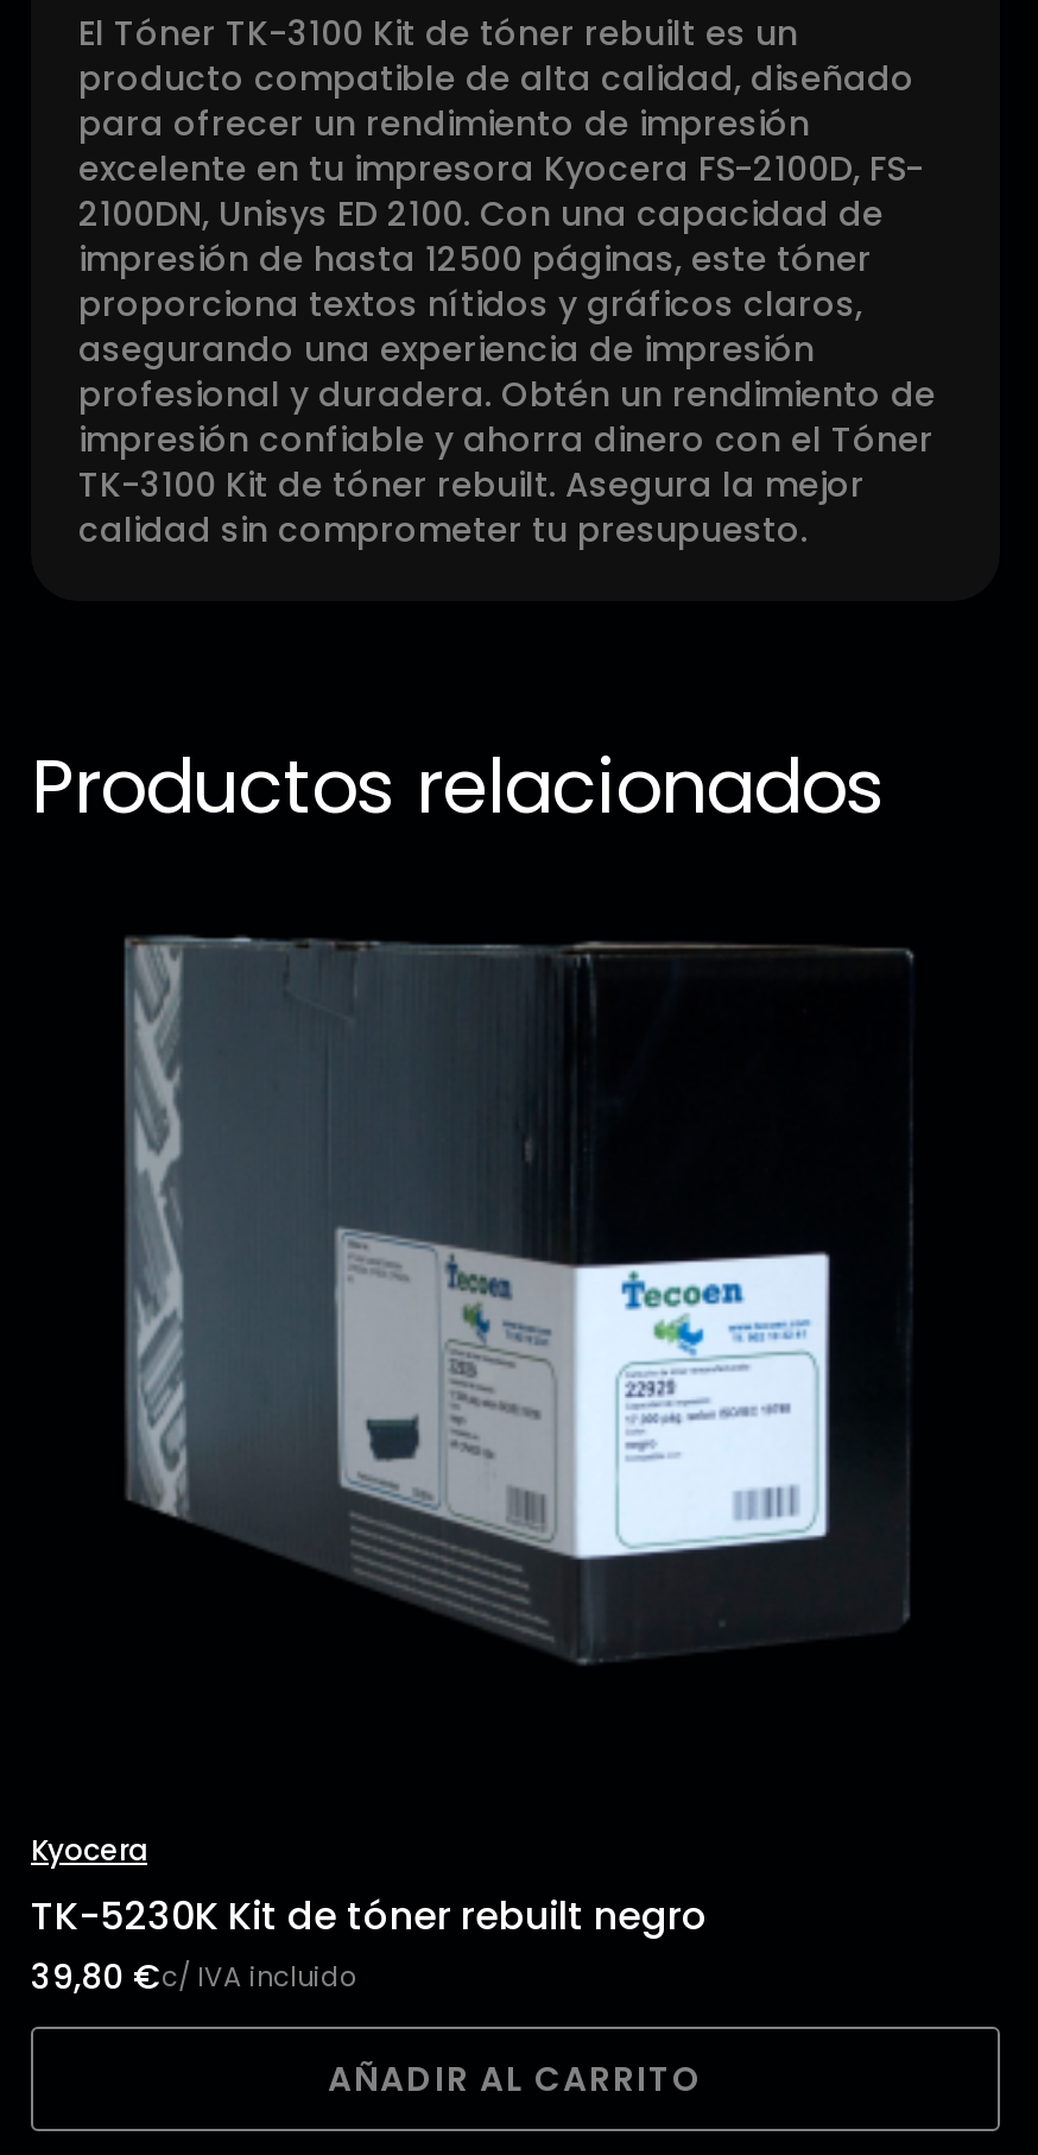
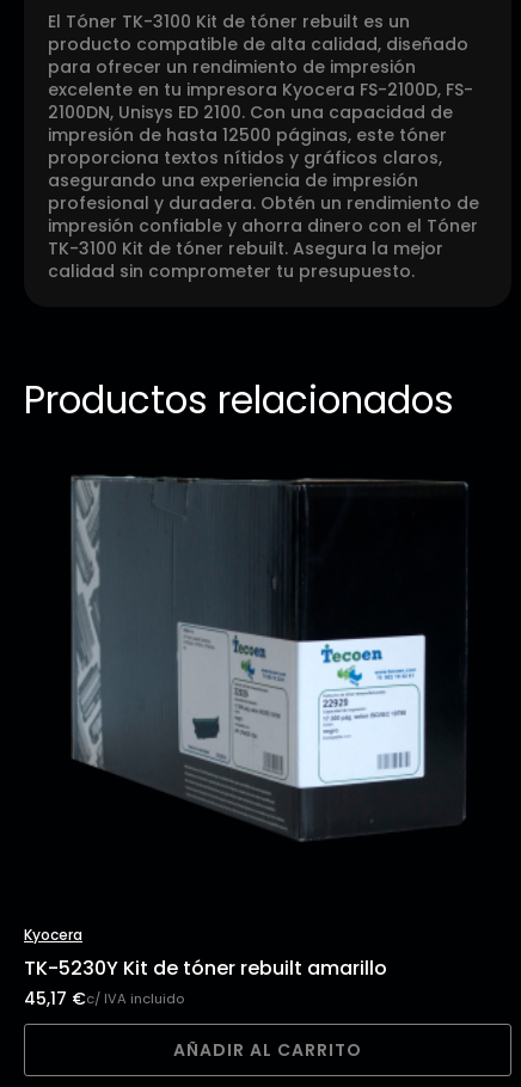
[31,1889,708,1944] TK-5230K Kit de tóner rebuilt negro -> [24,955,387,982] TK-5230Y Kit de tóner rebuilt amarillo
[31,1954,356,2001] 39,80 €c/ IVA incluido -> [24,987,184,1011] 45,17 €c/ IVA incluido

